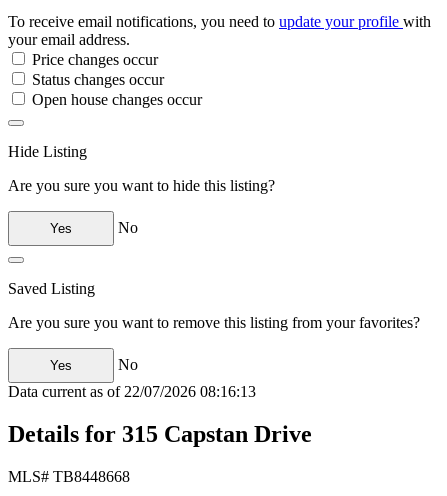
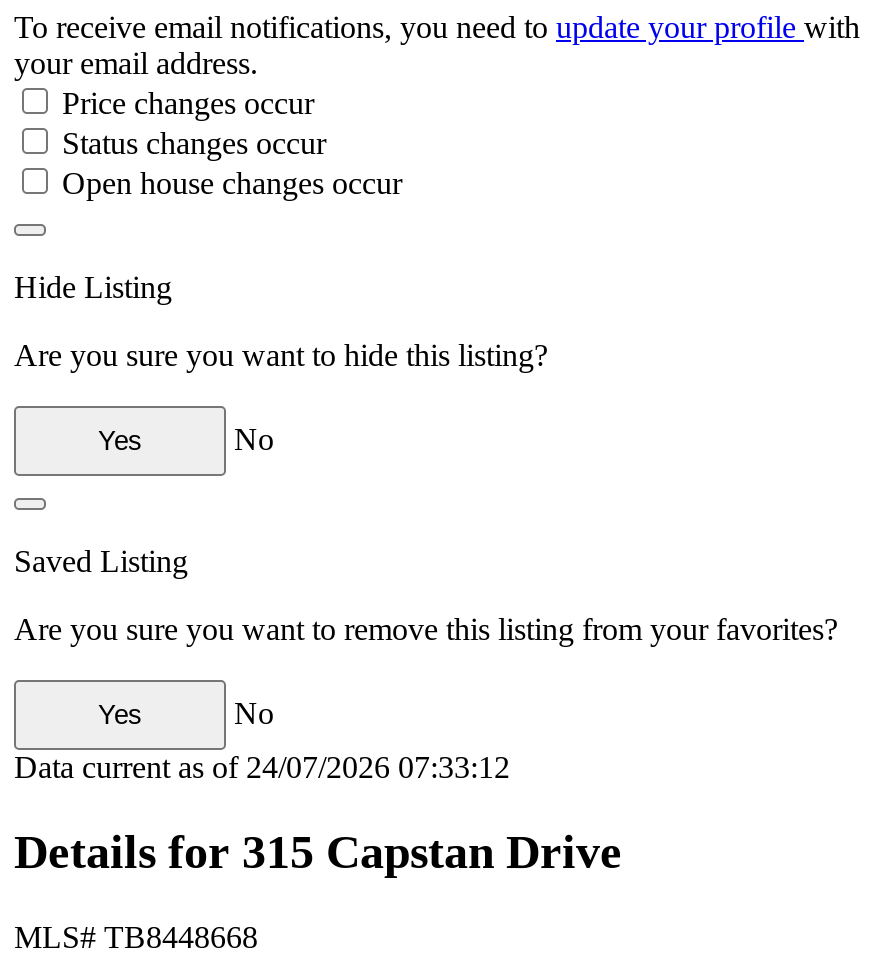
[8,383,256,400] Data current as of 22/07/2026 08:16:13 -> [14,750,510,784] Data current as of 24/07/2026 07:33:12

